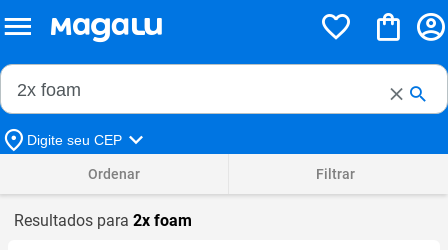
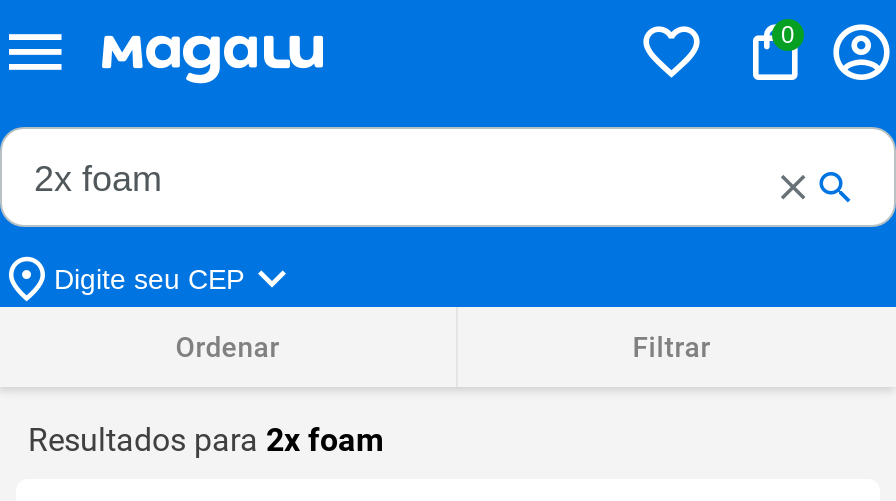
none -> [781,21,795,49] 0

